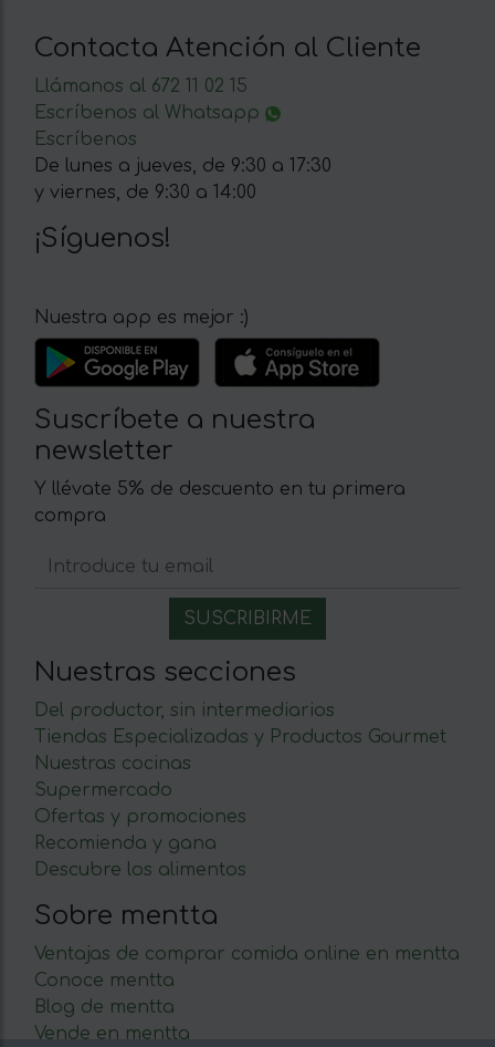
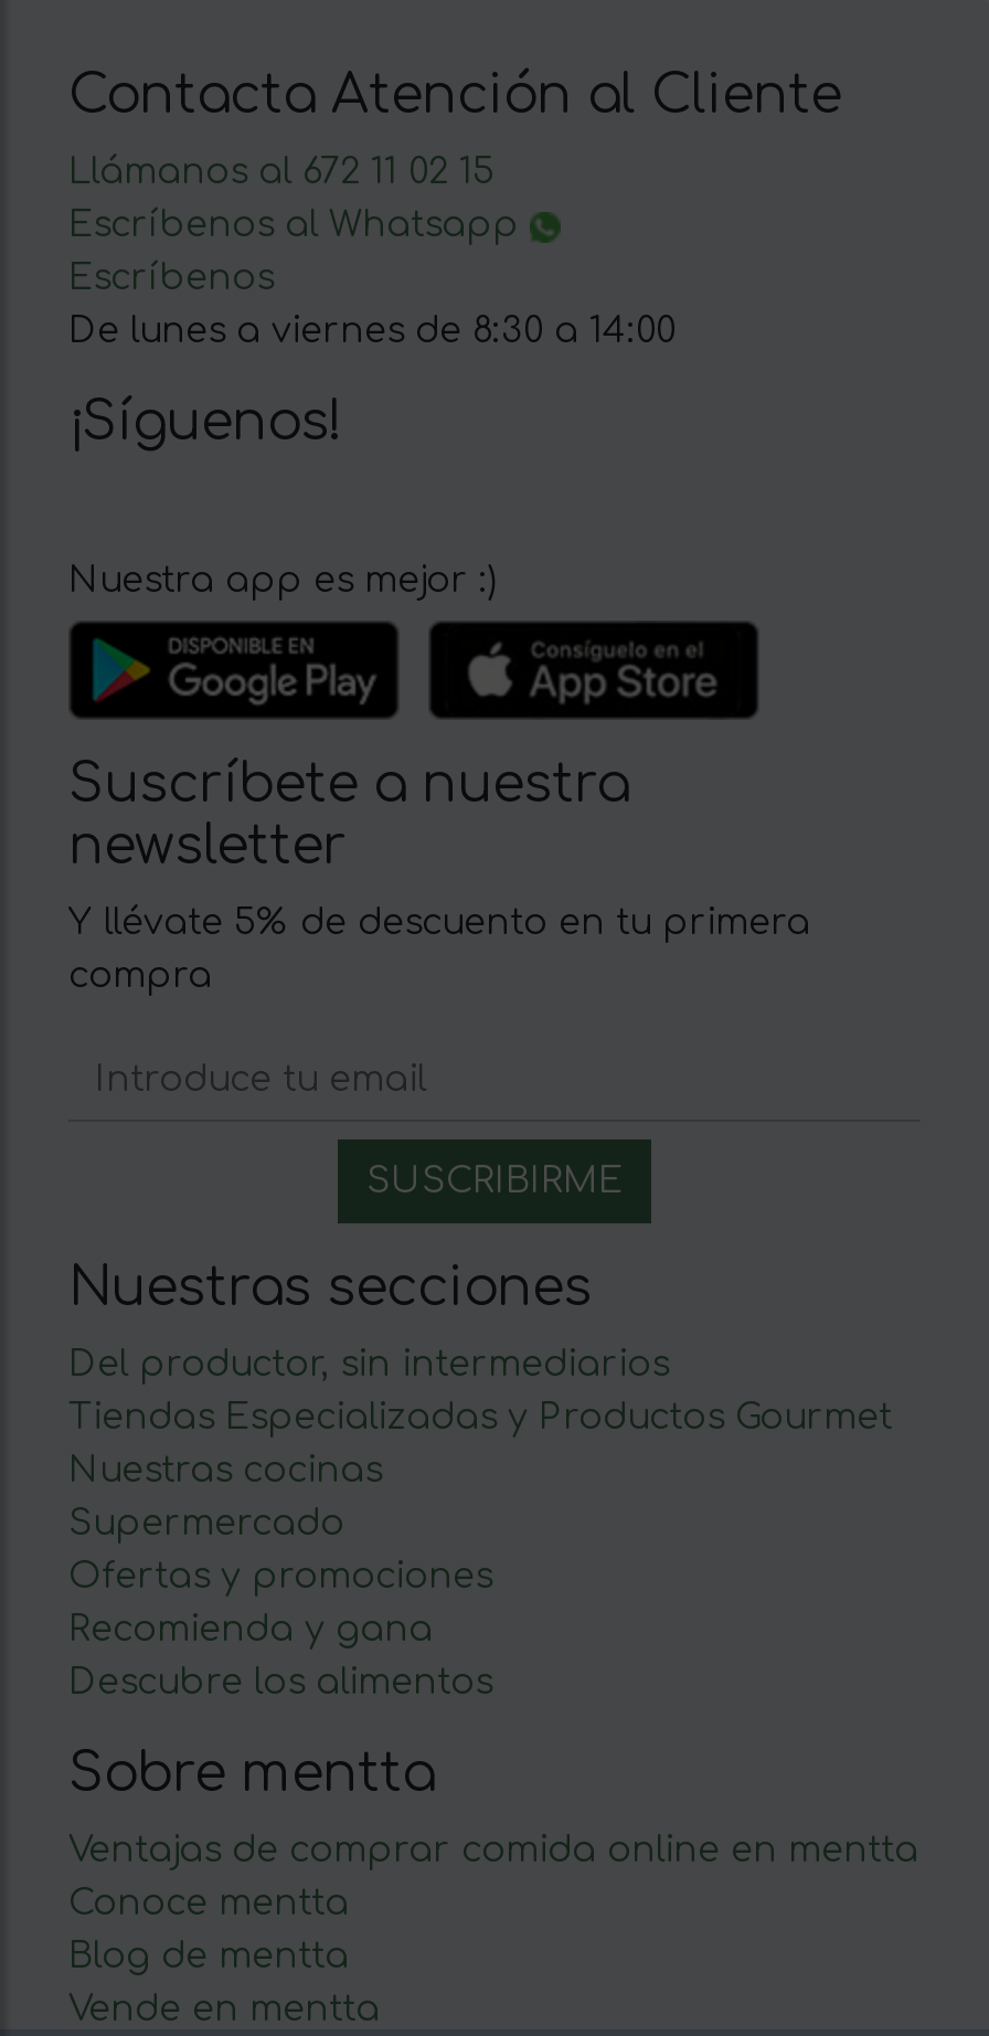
[34,156,331,202] De lunes a jueves, de 9:30 a 17:30 | y viernes, de 9:30 a 14:00 -> [68,311,676,351] De lunes a viernes de 8:30 a 14:00

